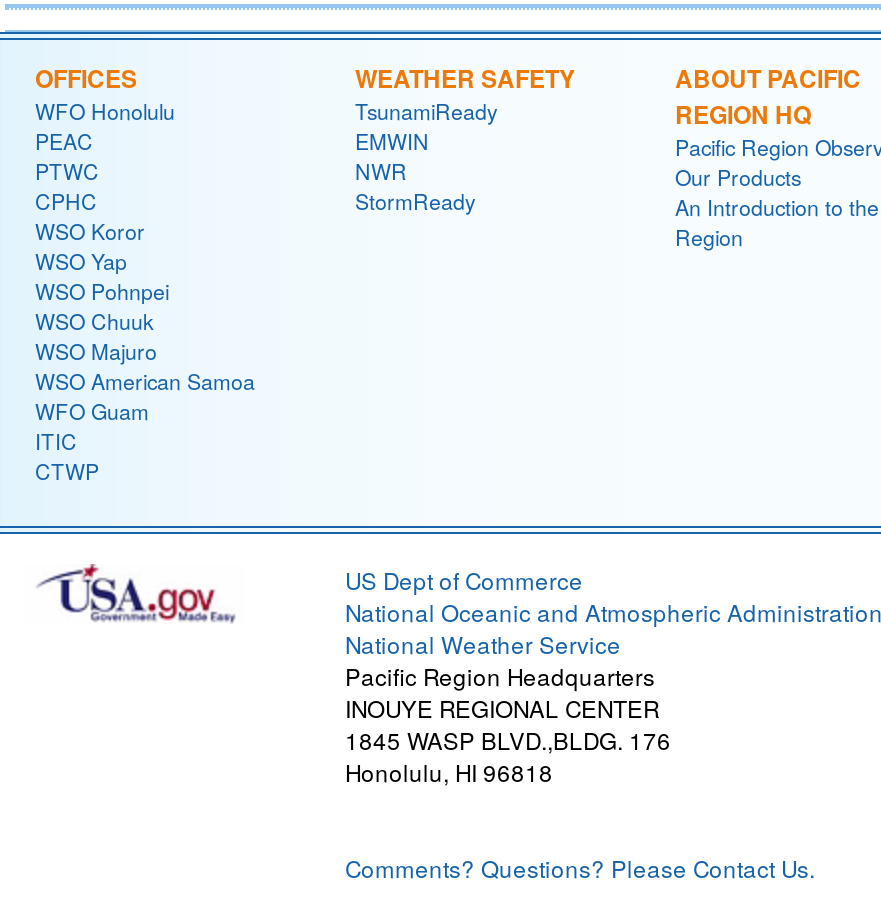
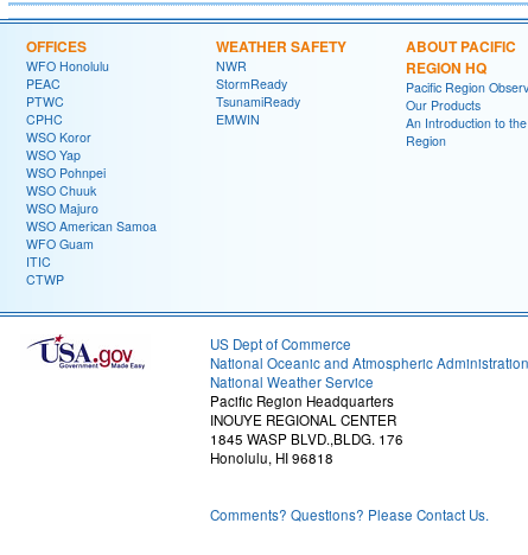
moved [355,97,497,157] -> [216,93,300,128]: TsunamiReady | EMWIN
moved [355,157,475,217] -> [216,57,287,93]: NWR | StormReady

